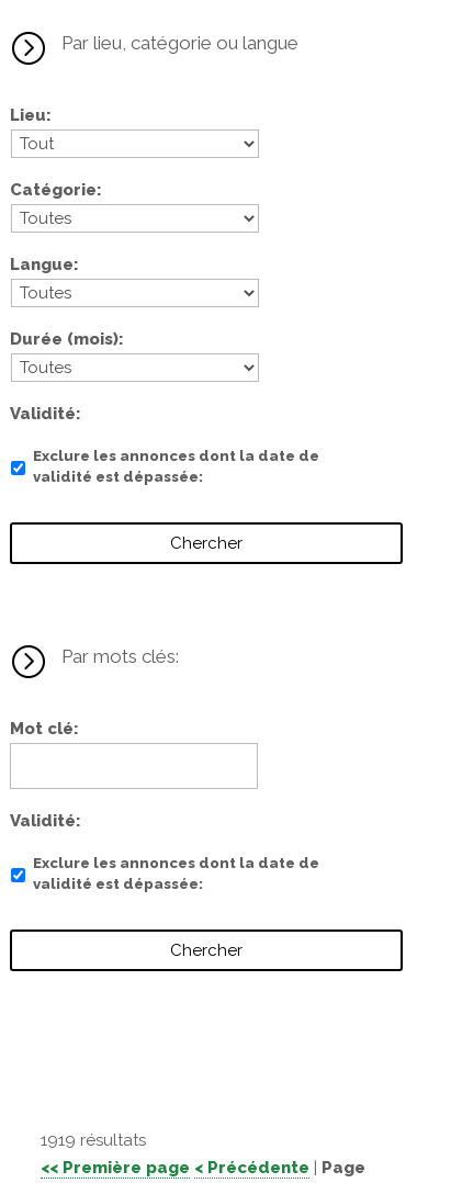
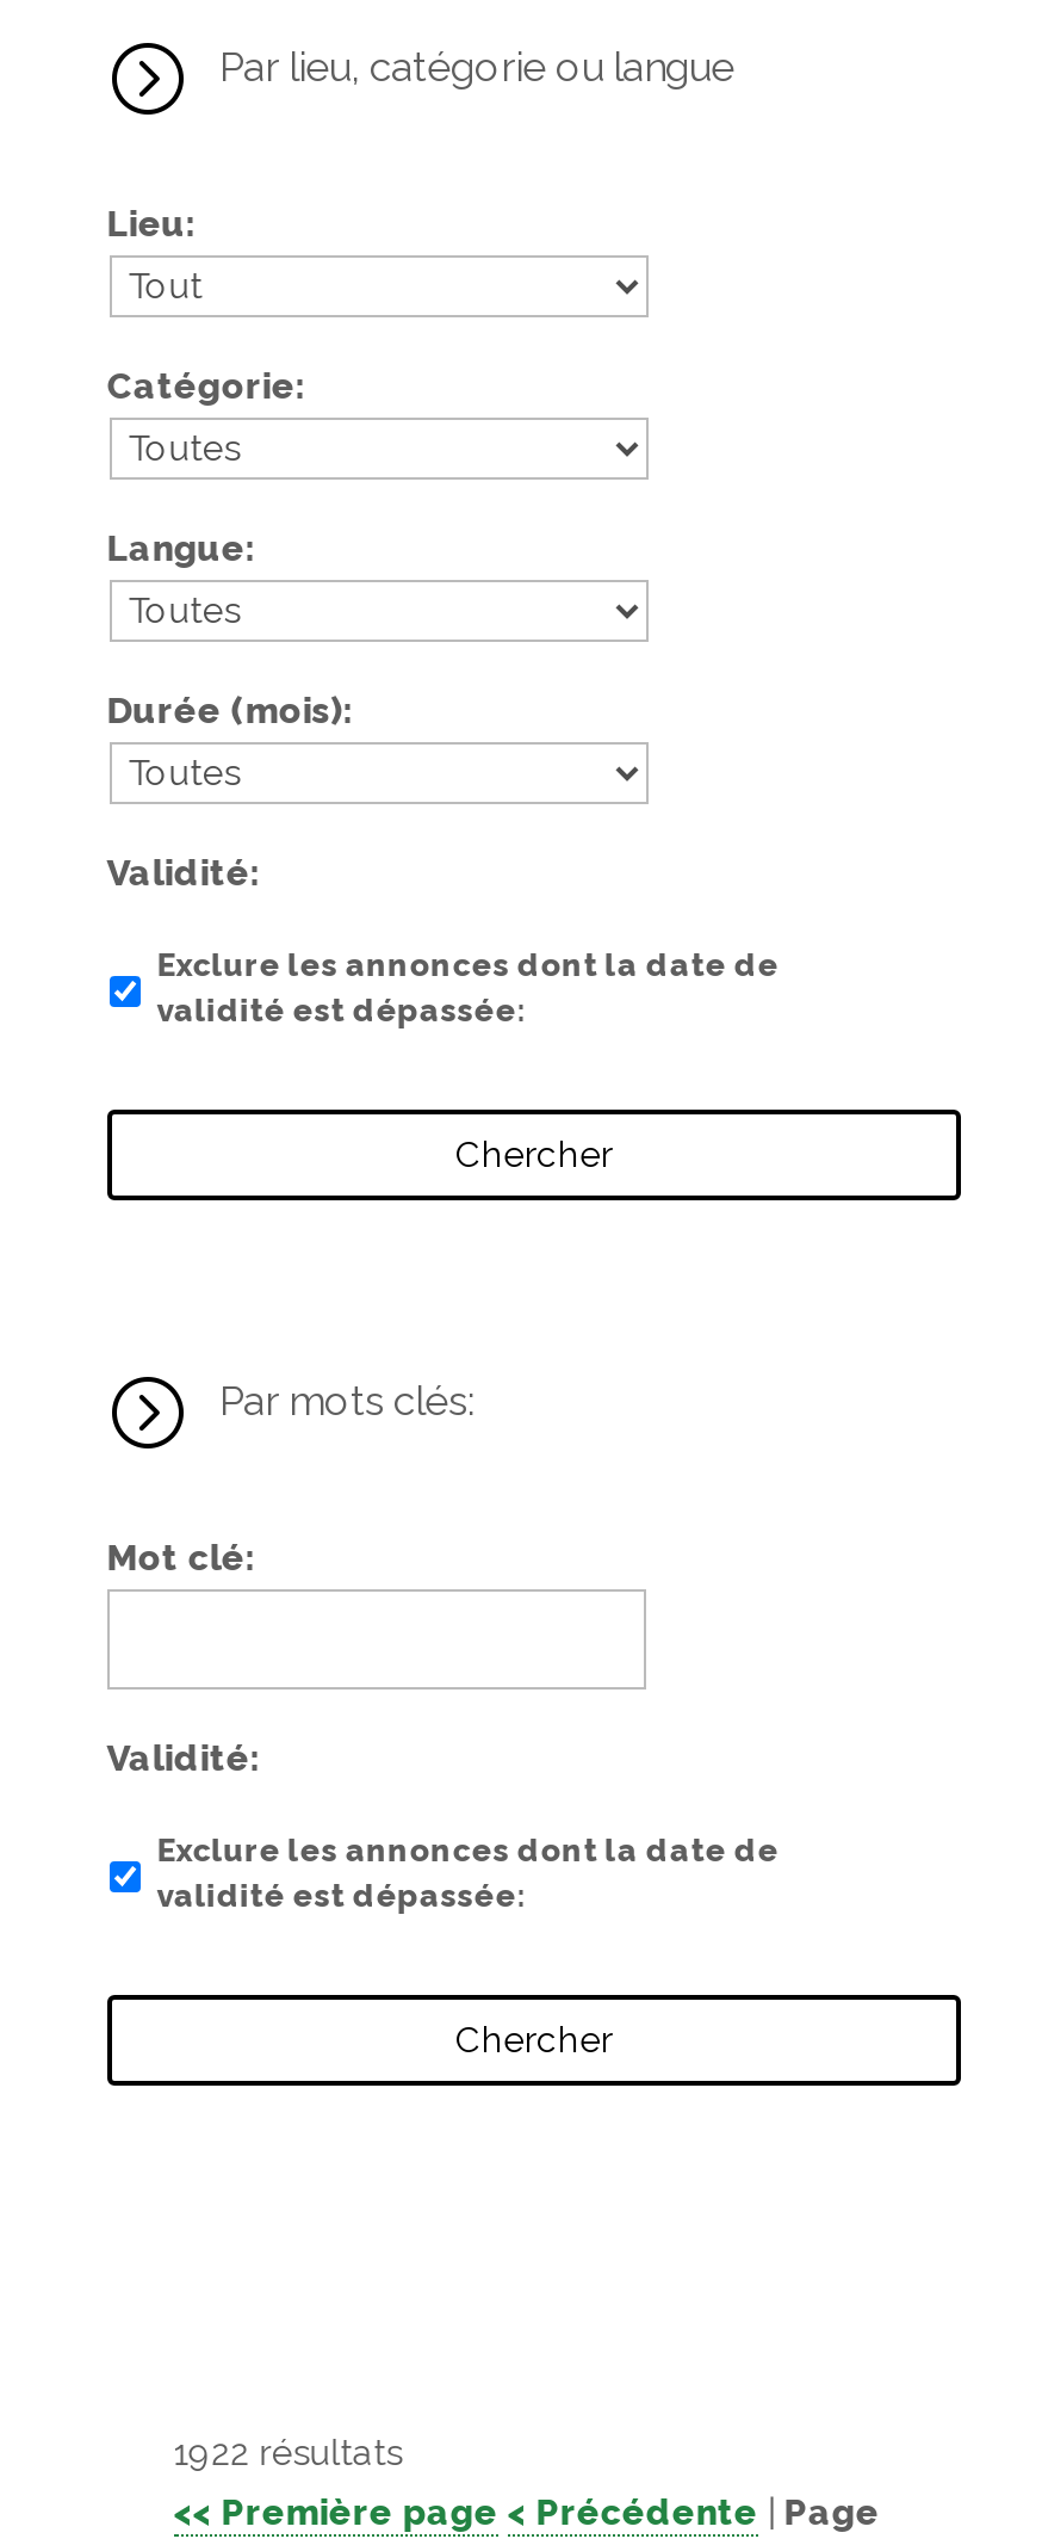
[40,1130,146,1150] 1919 résultats -> [174,2432,402,2475] 1922 résultats

